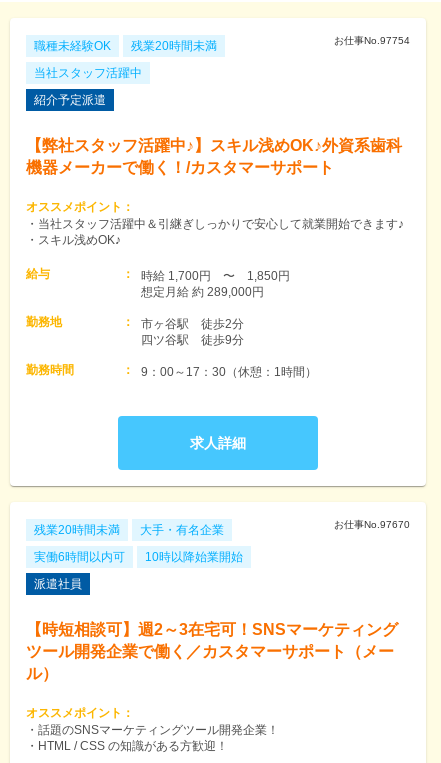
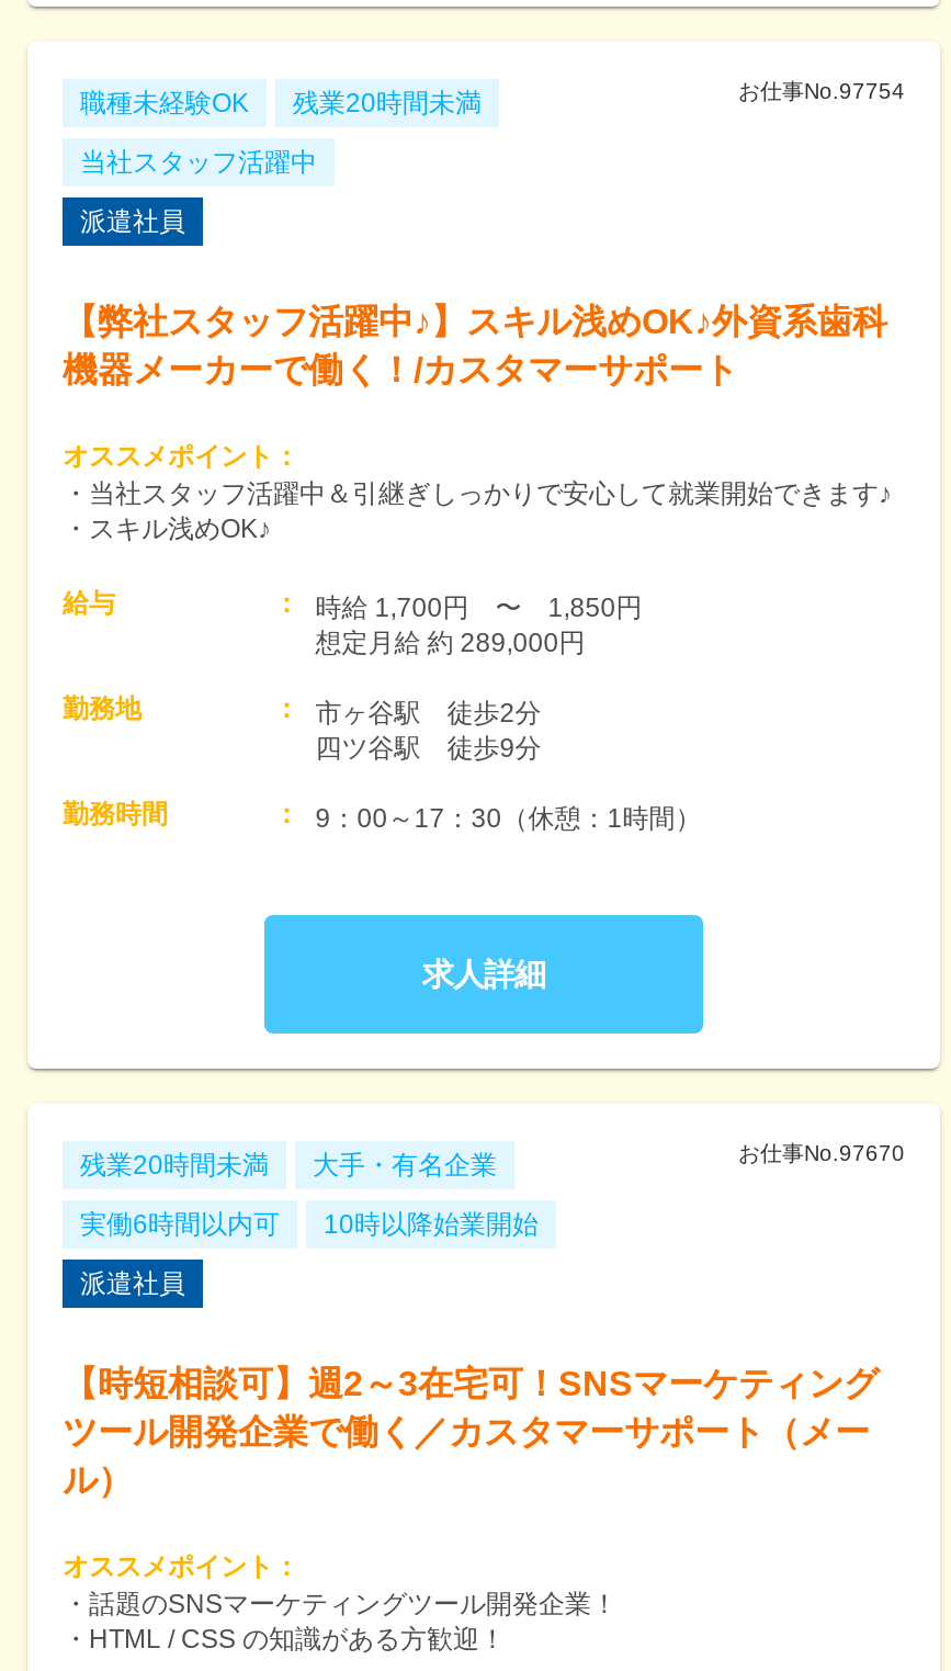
[34,93,106,107] 紹介予定派遣 -> [80,206,185,237] 派遣社員

